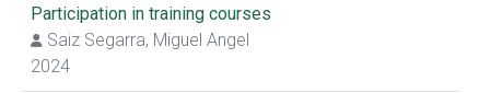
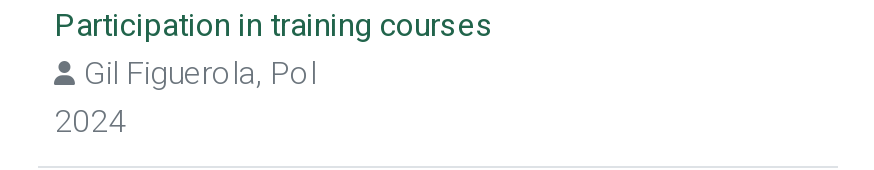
[47,30,249,50] Saiz Segarra, Miguel Angel -> [84,54,316,92] Gil Figuerola, Pol

